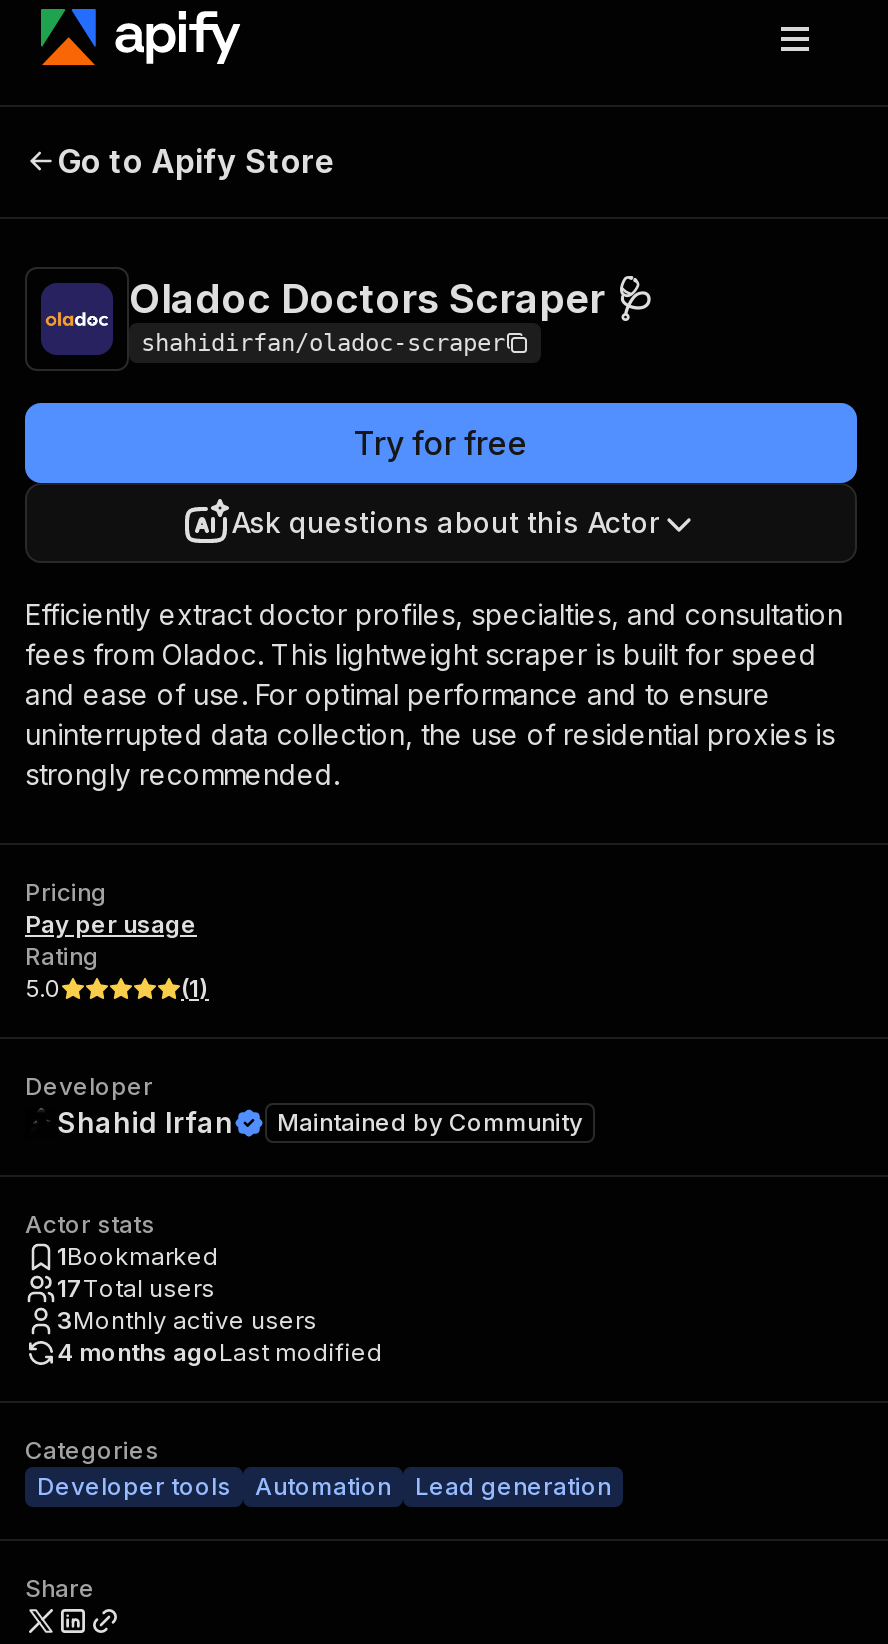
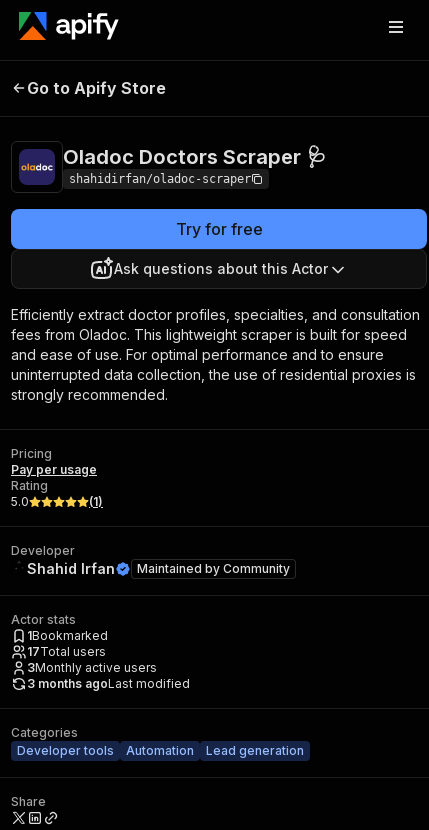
[57,1337,383,1367] 4 months agoLast modified -> [27,676,190,691] 3 months agoLast modified

